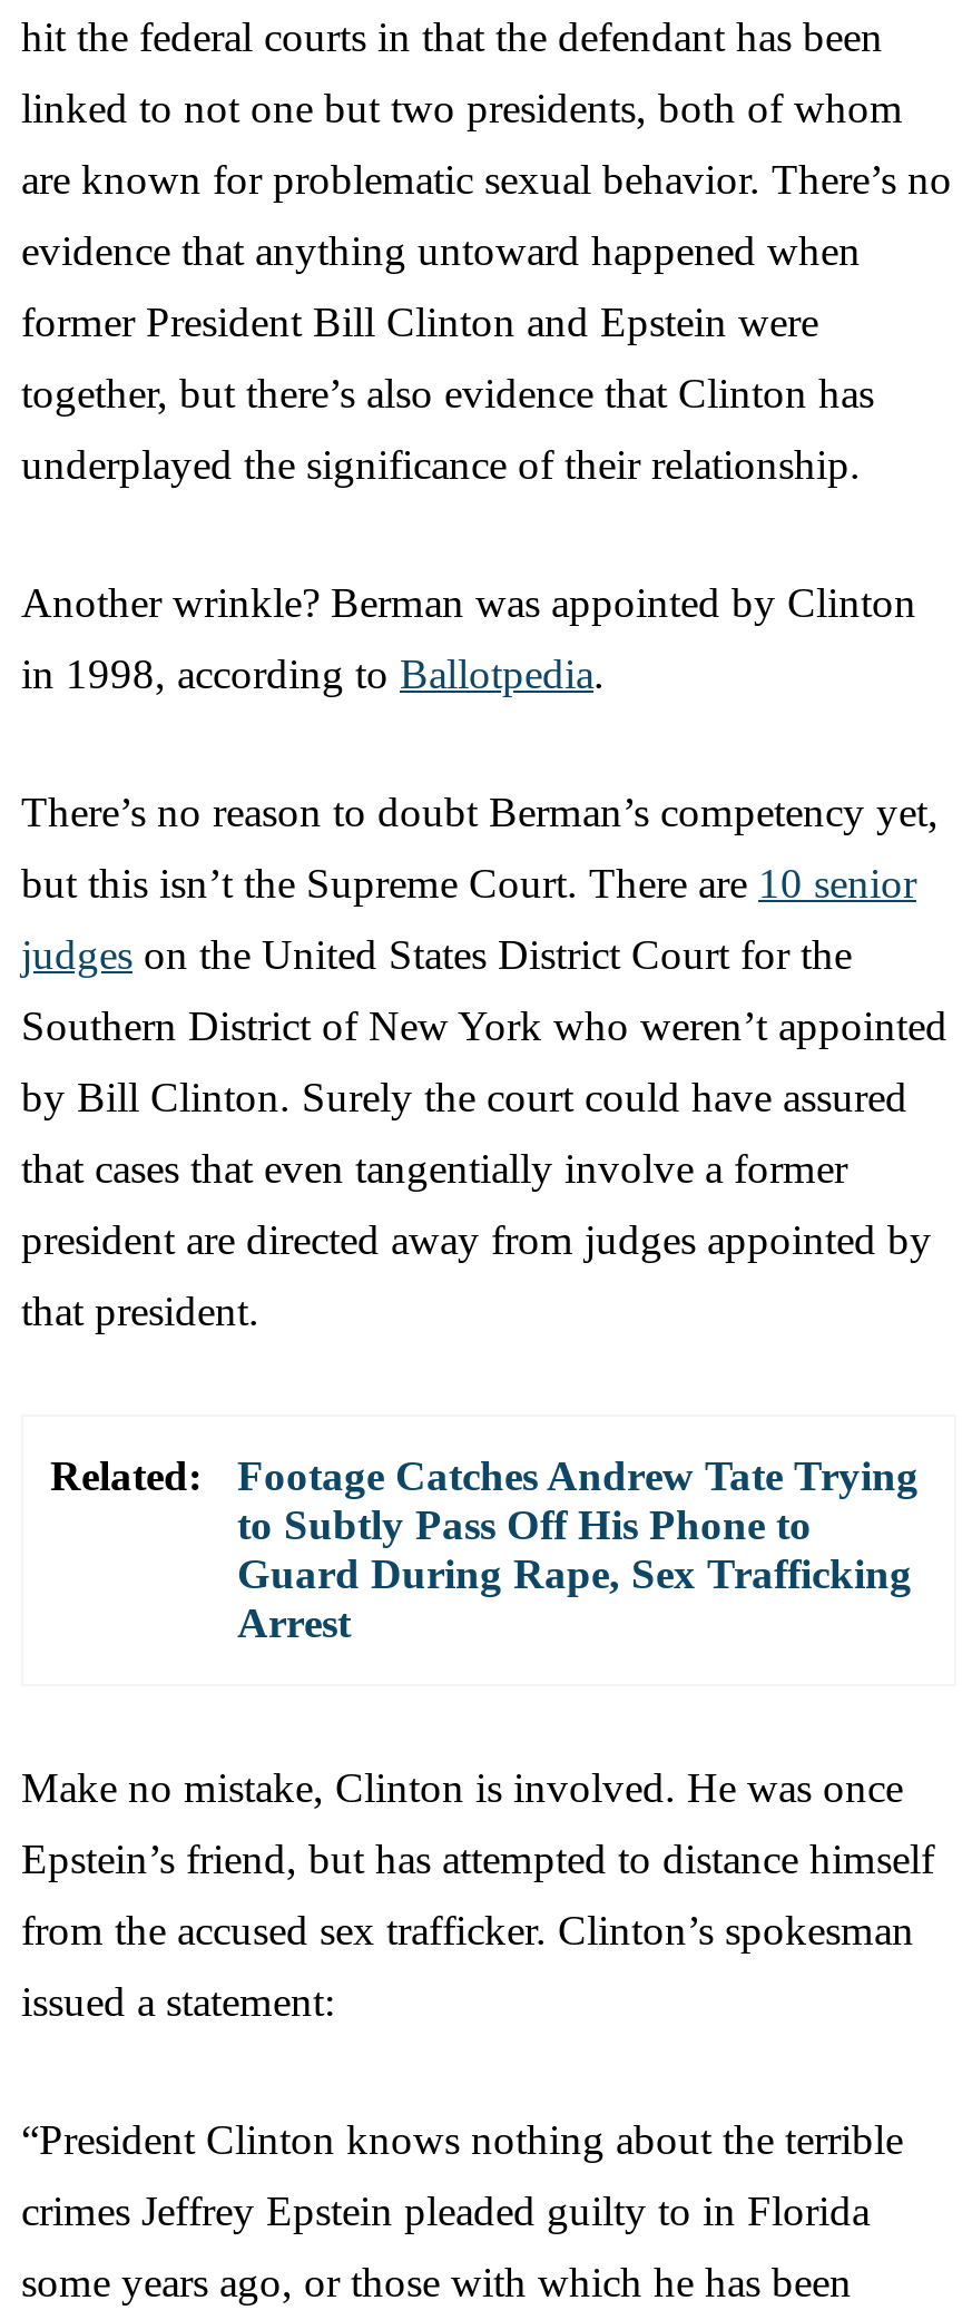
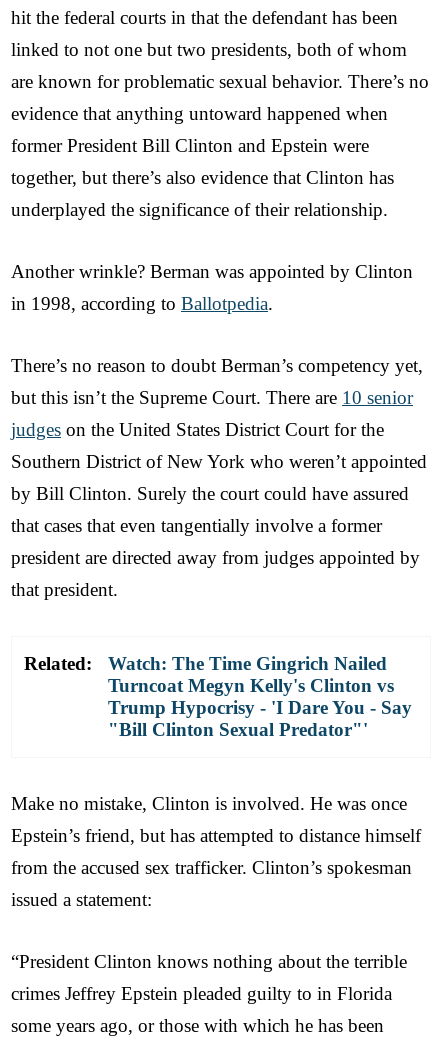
[237,1451,919,1645] Footage Catches Andrew Tate Trying | to Subtly Pass Off His Phone to | Guard During Rape, Sex Trafficking | Arrest -> [108,653,412,740] Watch: The Time Gingrich Nailed | Turncoat Megyn Kelly's Clinton vs | Trump Hypocrisy - 'I Dare You - Say | "Bill Clinton Sexual Predator"'

